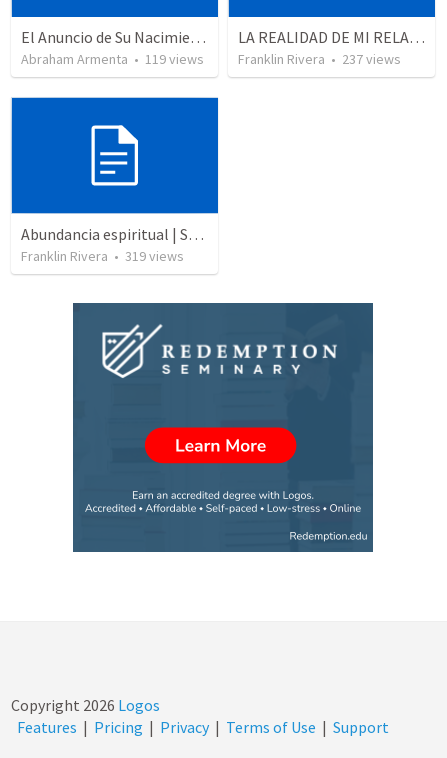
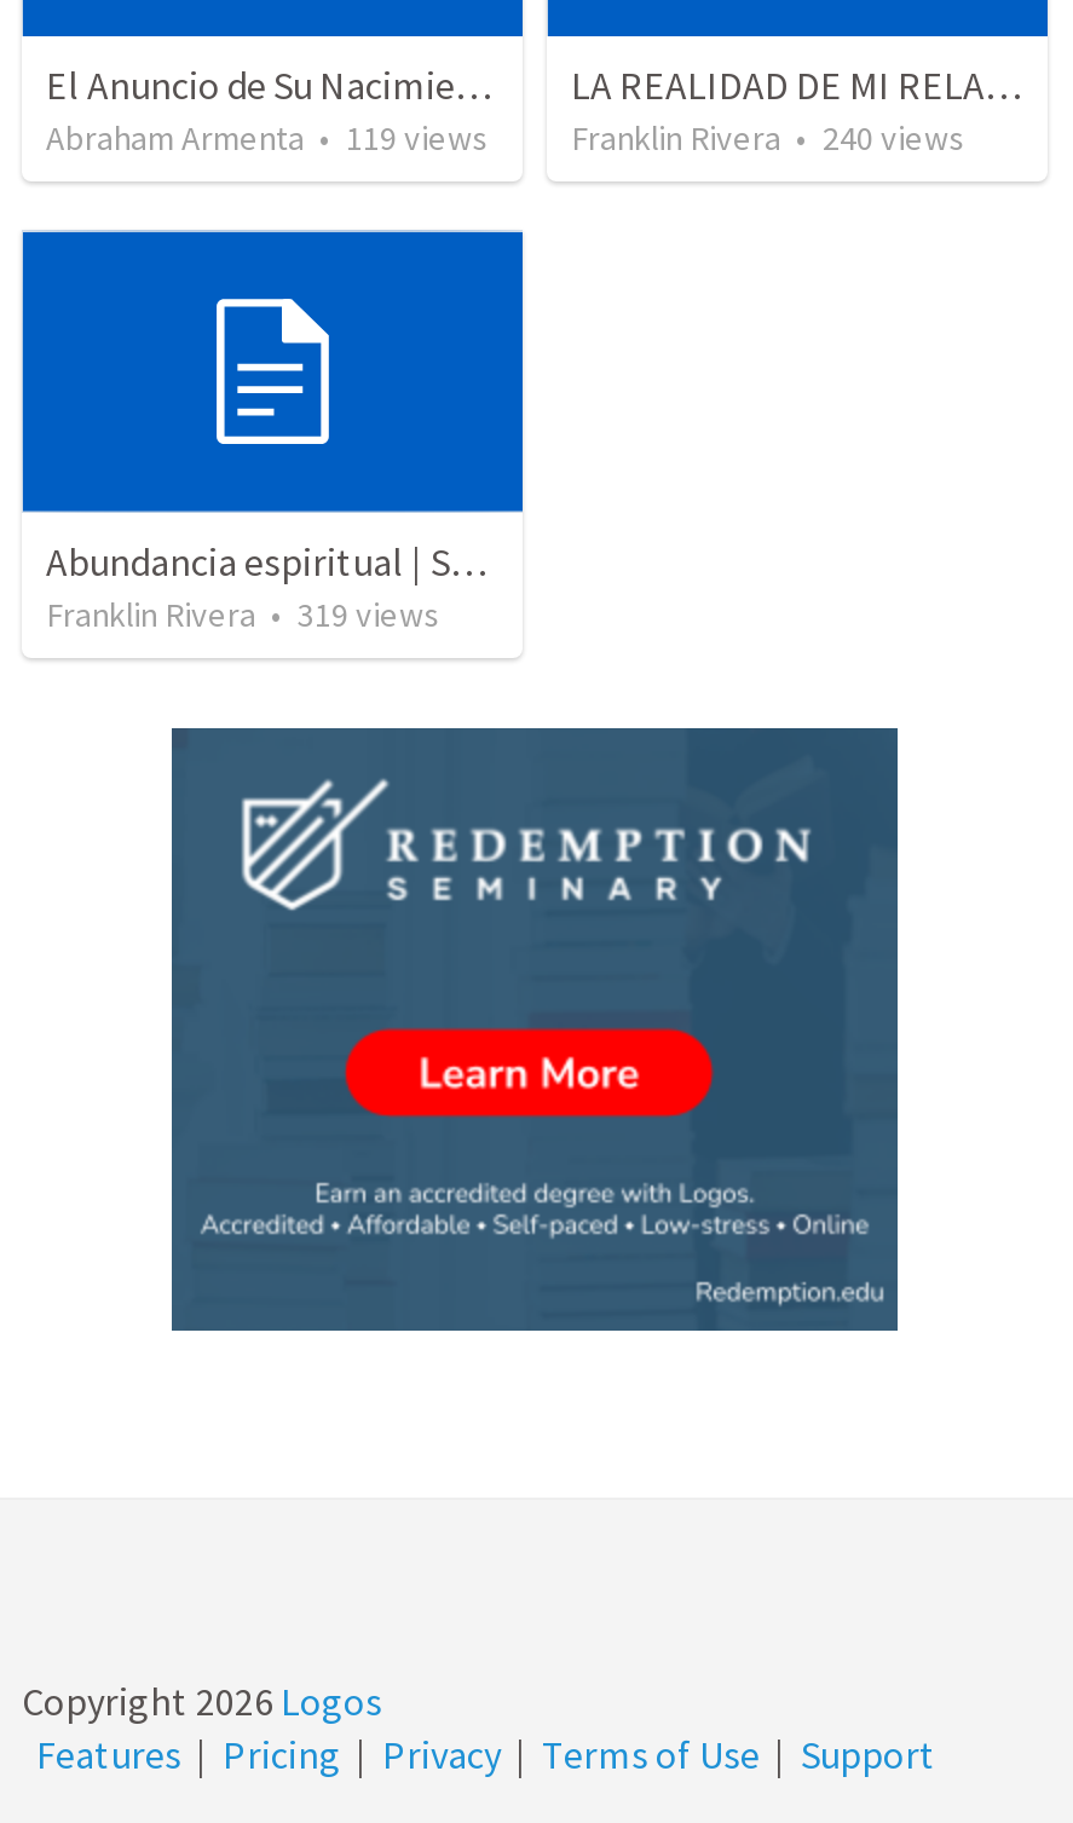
[238,50,401,68] Franklin Rivera • 237 views -> [571,117,965,160] Franklin Rivera • 240 views

